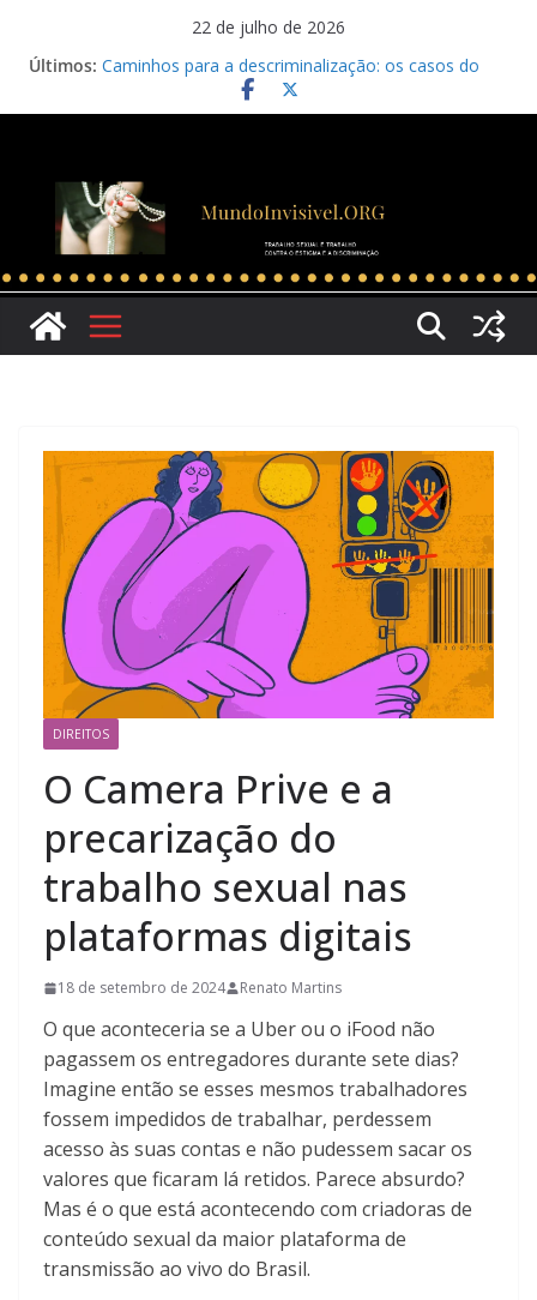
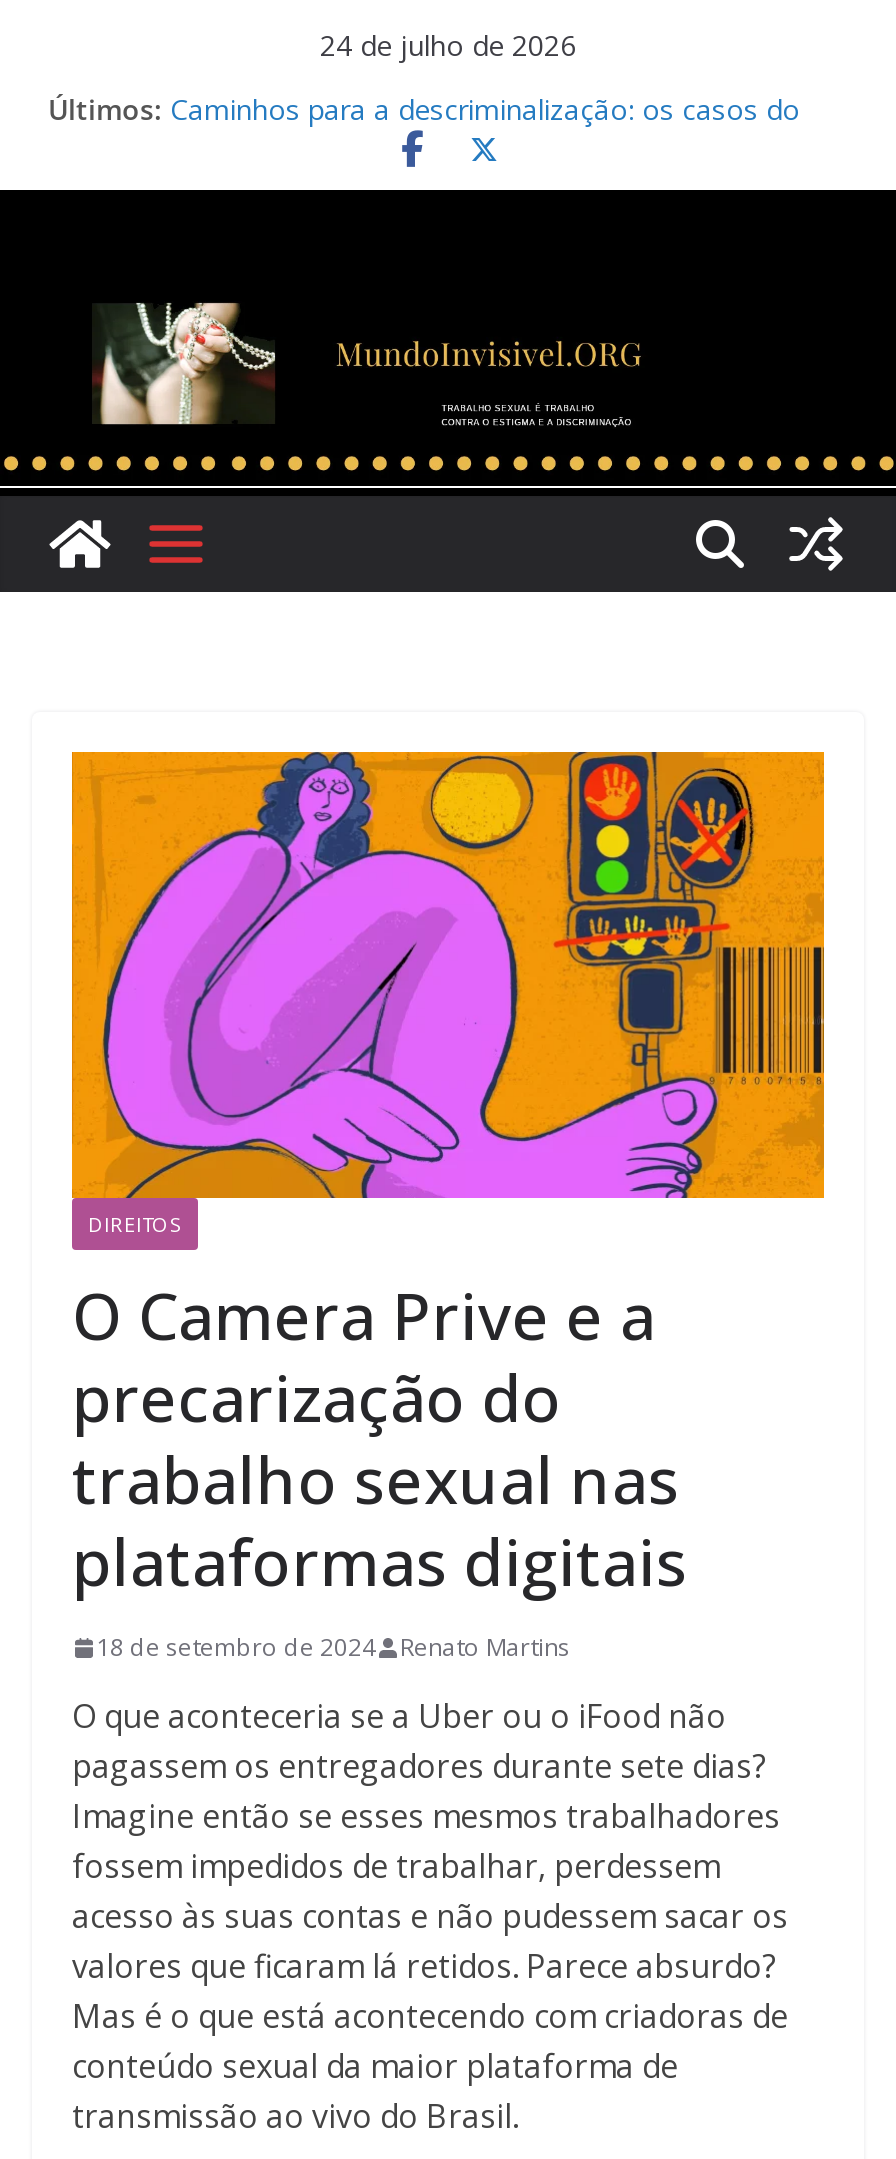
[192,16,345,38] 22 de julho de 2026 -> [320,26,576,64] 24 de julho de 2026

